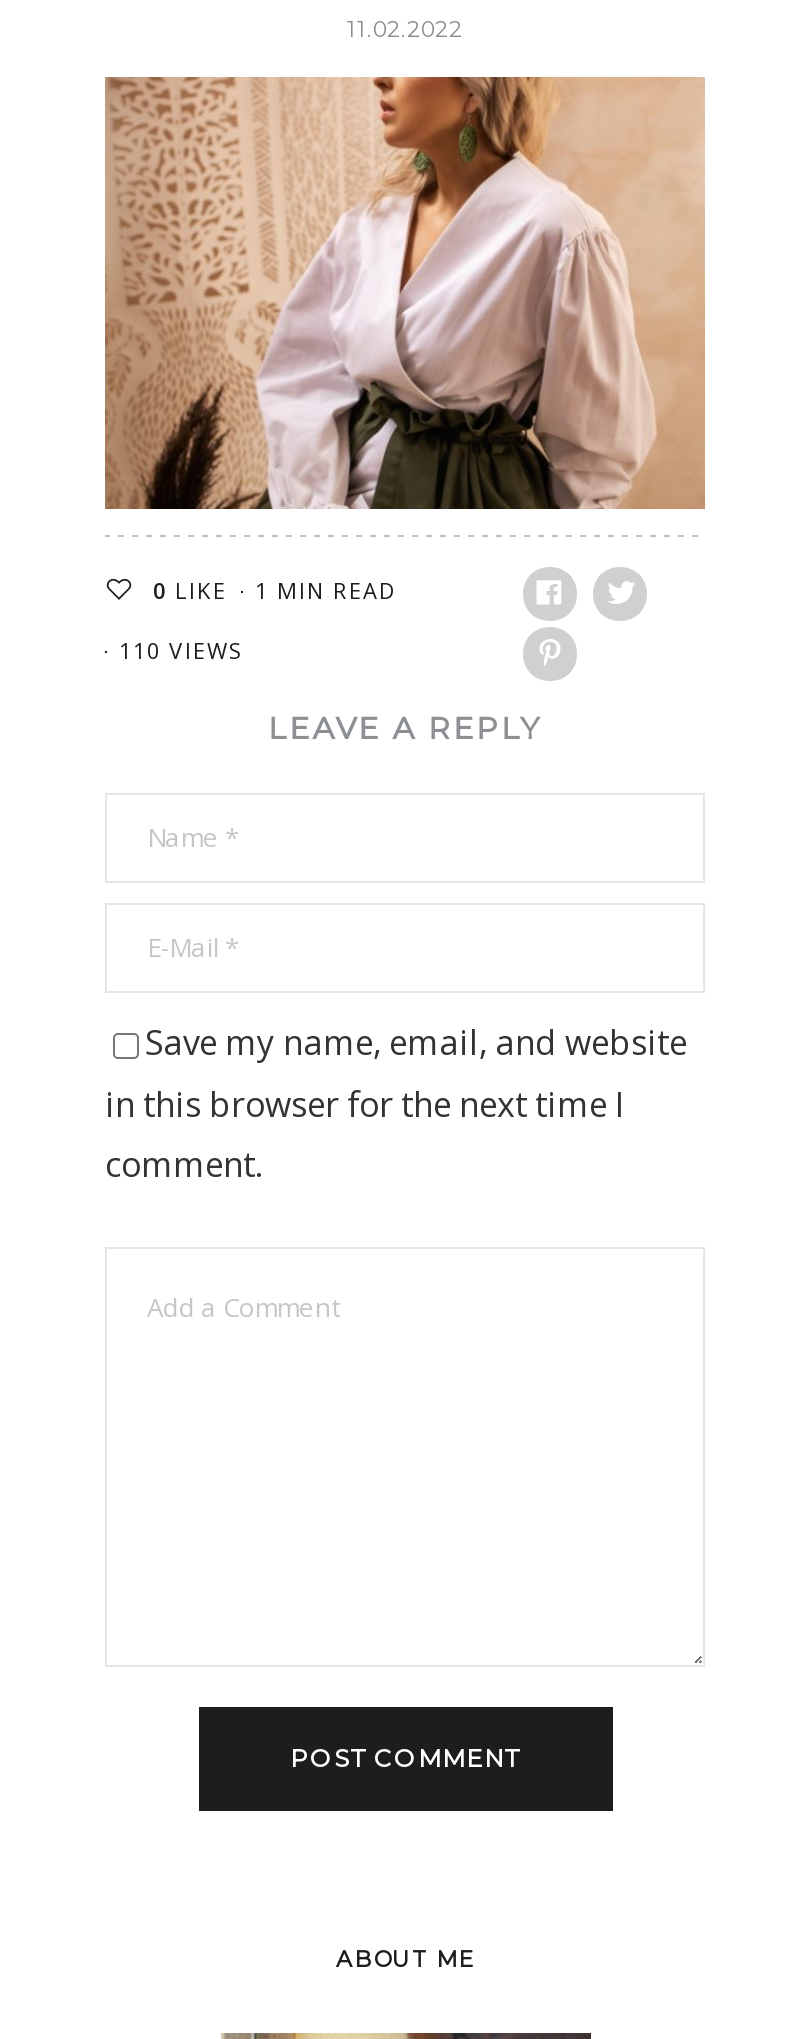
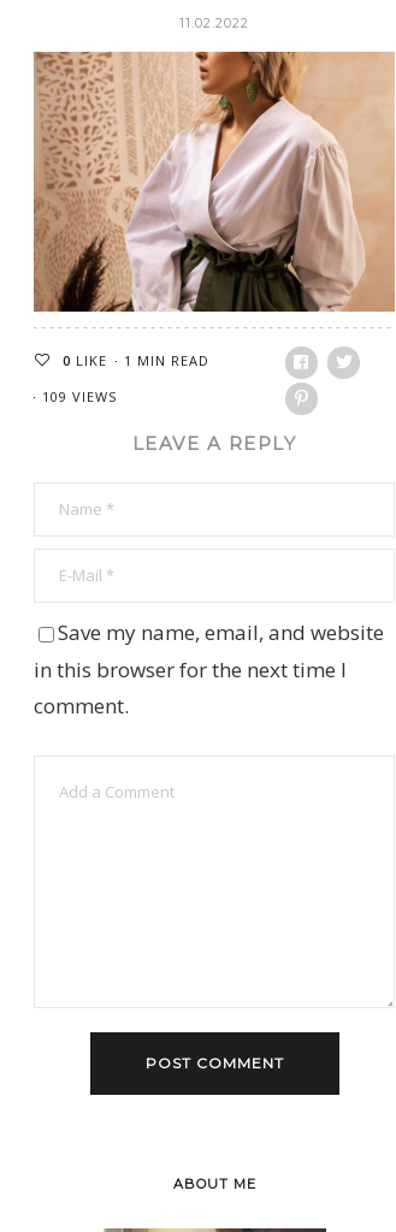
[119,635,243,665] 110 VIEWS -> [42,387,117,405] 109 VIEWS

